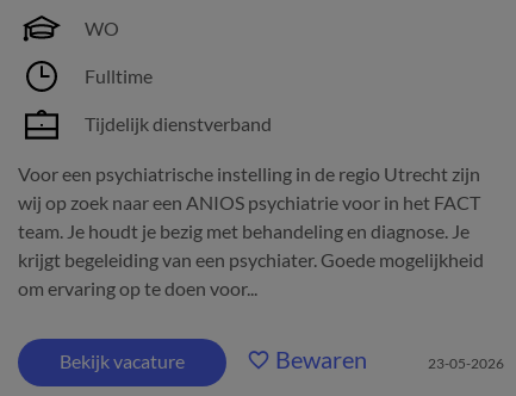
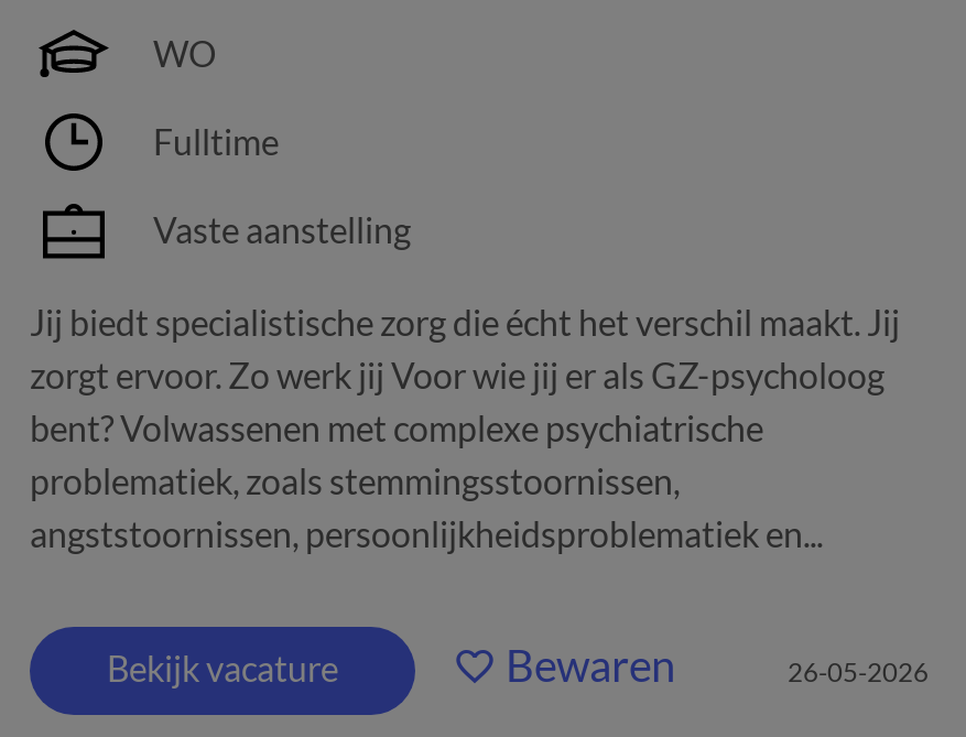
[85,112,272,135] Tijdelijk dienstverband -> [153,208,411,250] Vaste aanstelling
[18,162,484,299] Voor een psychiatrische instelling in de regio Utrecht zijn | wij op zoek naar een ANIOS psychiatrie voor in het FACT | team. Je houdt je bezig met behandeling en diagnose. Je | krijgt begeleiding van een psychiater. Goede mogelijkheid | om ervaring op te doen voor... -> [30,301,900,554] Jij biedt specialistische zorg die écht het verschil maakt. Jij | zorgt ervoor. Zo werk jij Voor wie jij er als GZ-psycholoog | bent? Volwassenen met complexe psychiatrische | problematiek, zoals stemmingsstoornissen, | angststoornissen, persoonlijkheidsproblematiek en...
[428,354,504,372] 23-05-2026 -> [788,655,929,689] 26-05-2026

